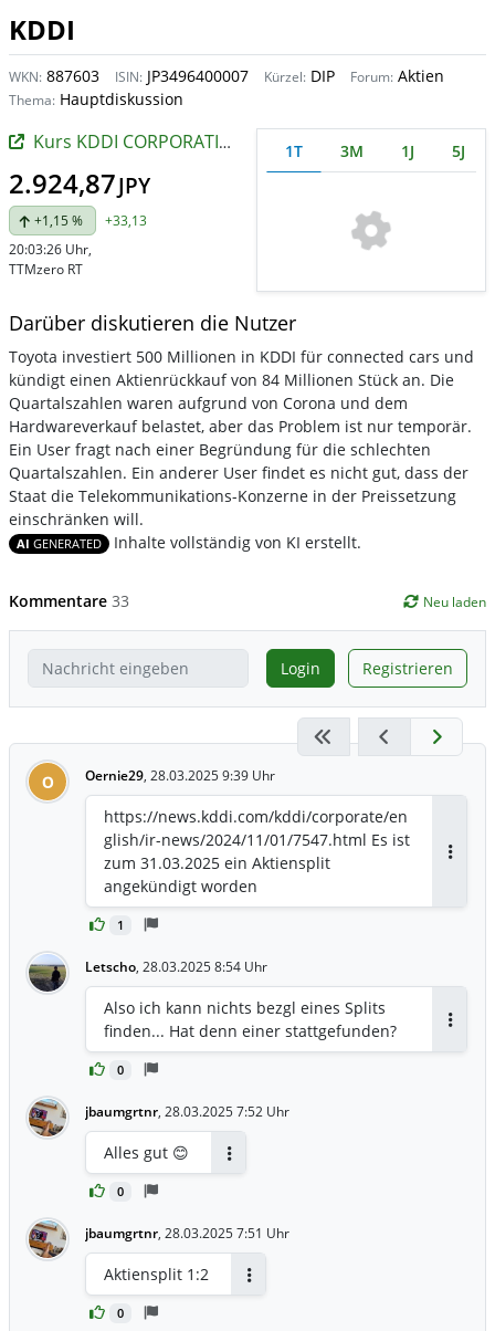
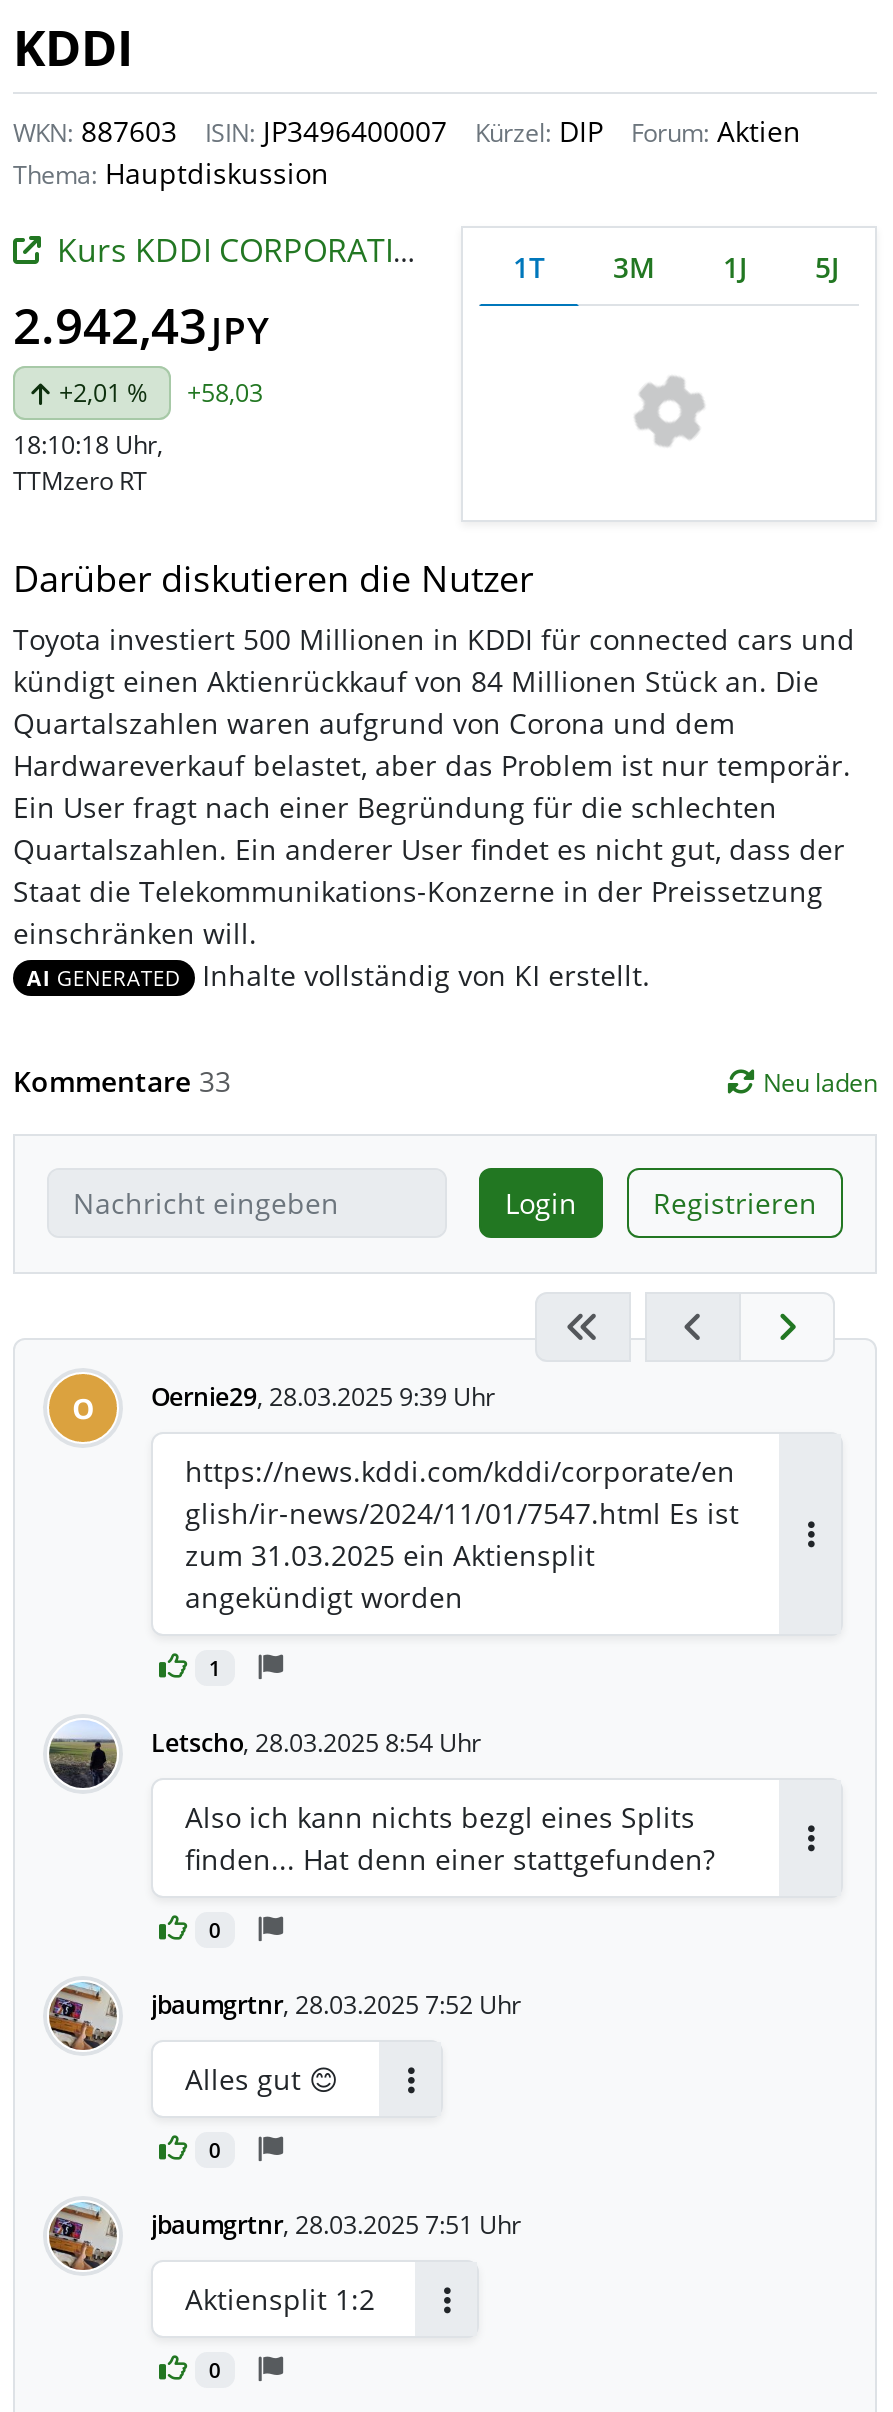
[9,165,150,201] 2.924,87 JPY -> [13,292,269,358] 2.942,43 JPY
[34,211,83,230] +1,15 % -> [59,376,147,410] +2,01 %
[105,211,147,230] +33,13 -> [187,376,263,410] +58,03
[9,240,92,259] 20:03:26 Uhr, -> [13,428,163,462] 18:10:18 Uhr,

